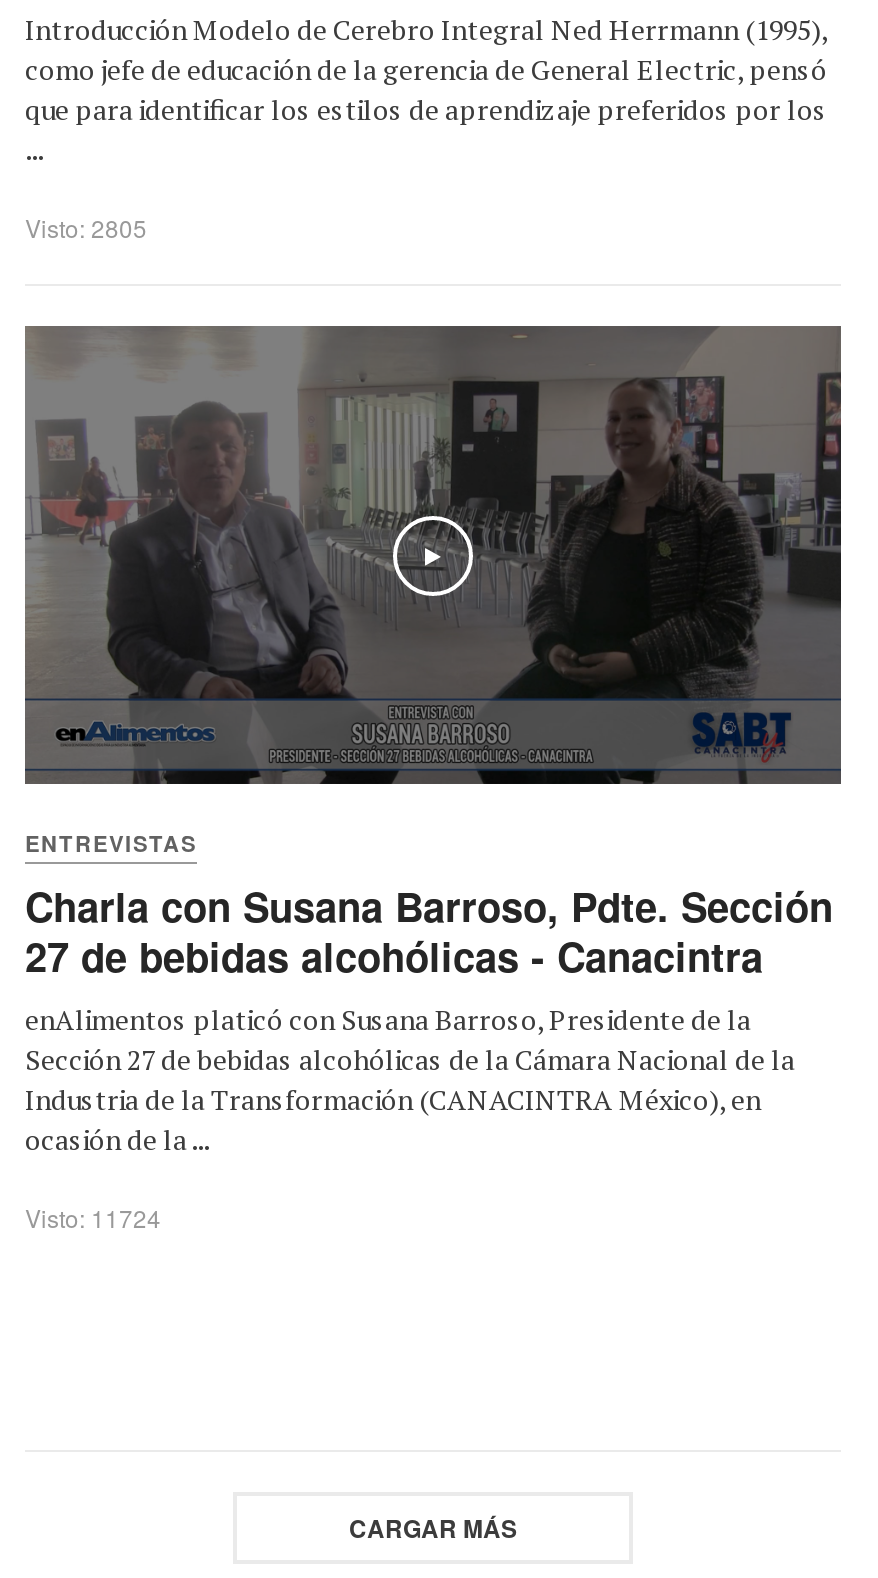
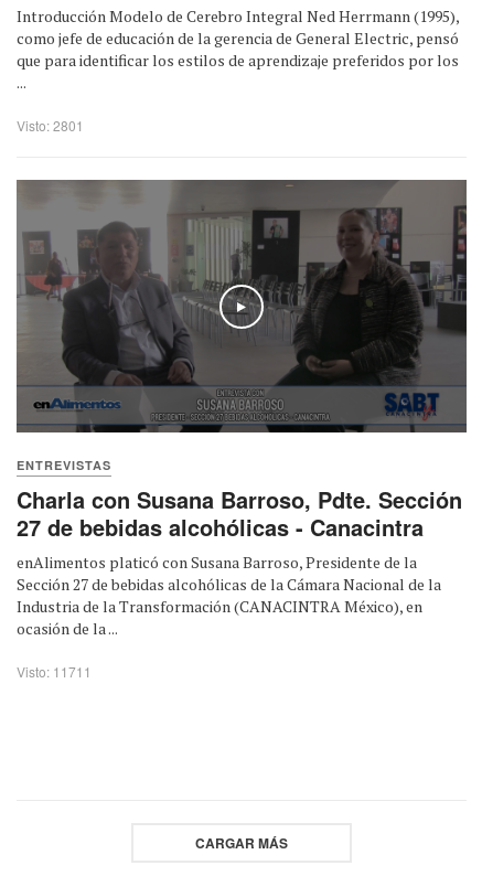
[25,210,147,244] Visto: 2805 -> [17,116,84,134] Visto: 2801
[25,1201,161,1235] Visto: 11724 -> [17,662,92,681] Visto: 11711

